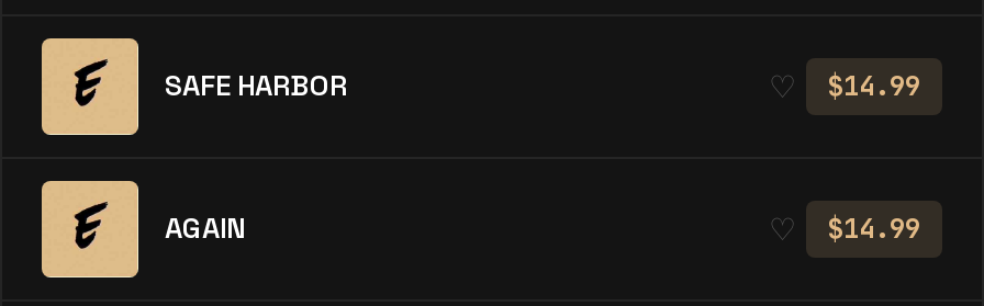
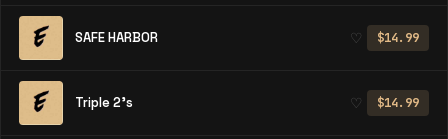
[165,209,244,247] AGAIN -> [75,94,133,111] Triple 2’s

